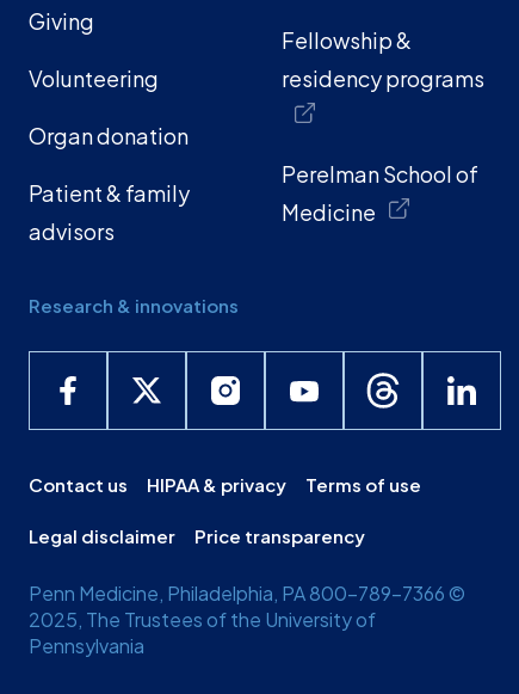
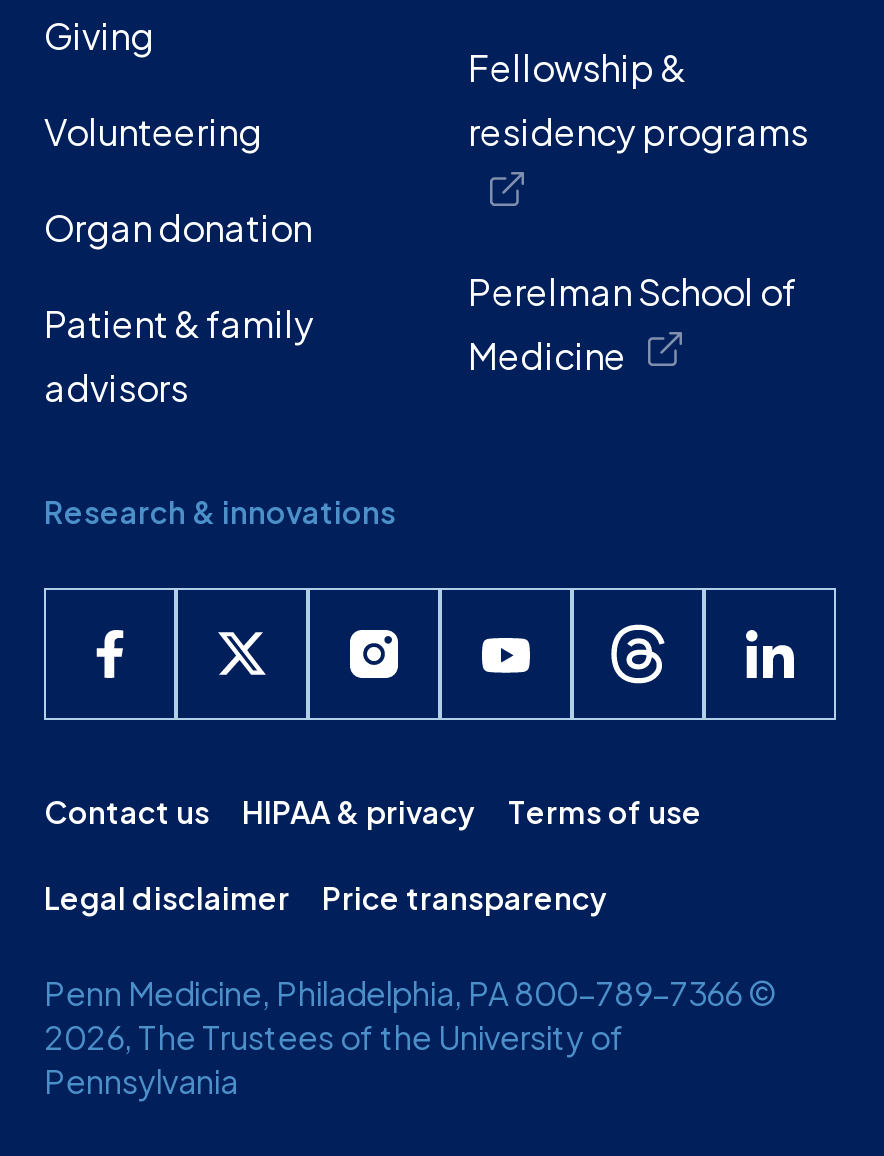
[29,607,376,632] 2025, The Trustees of the University of -> [44,1016,624,1058] 2026, The Trustees of the University of

